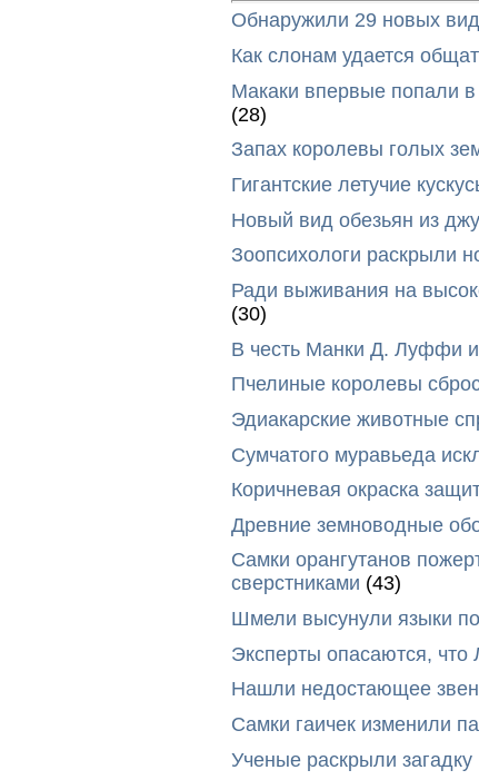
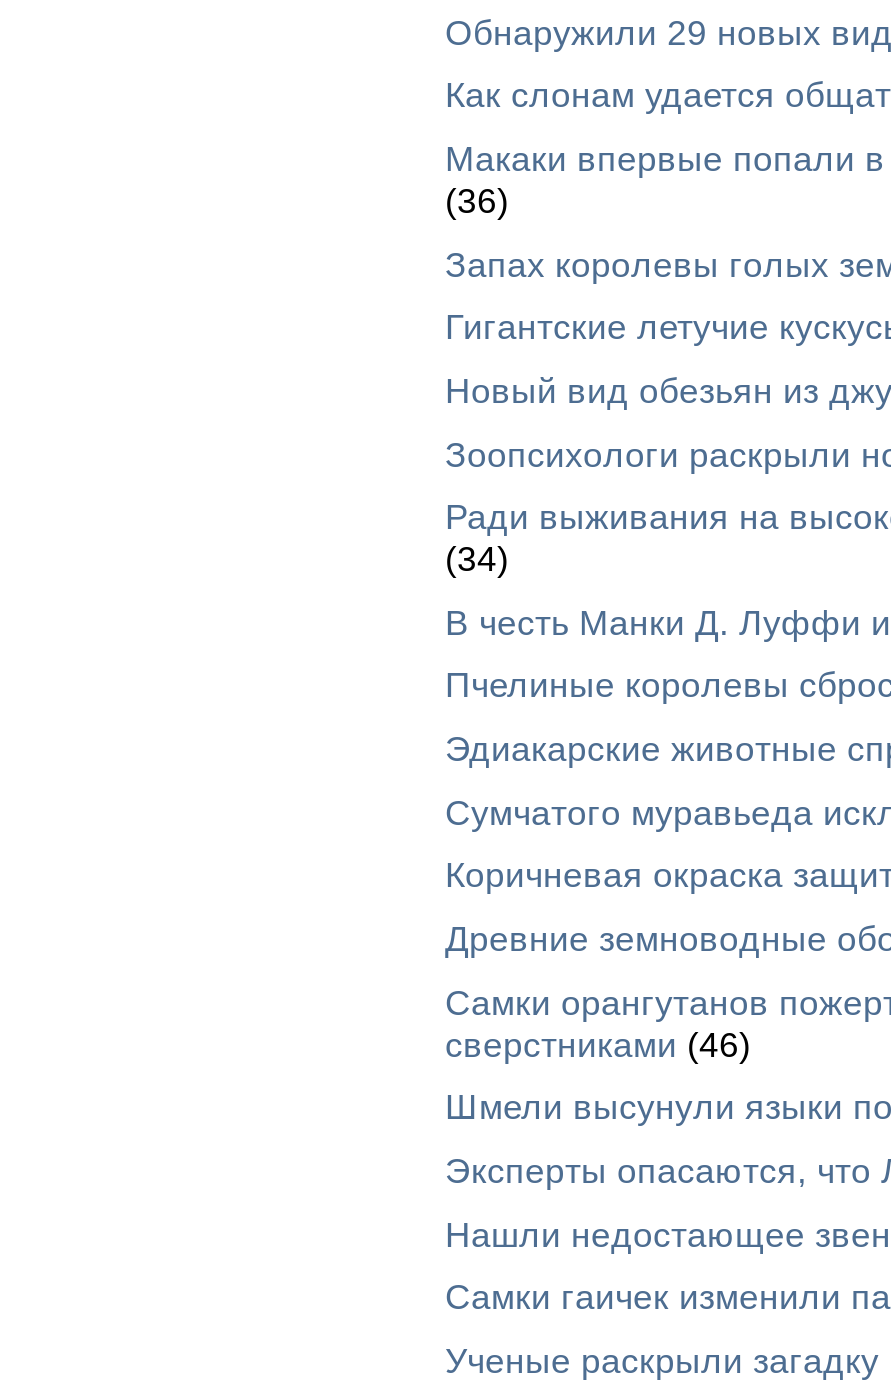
[231,103,267,125] (28) -> [445,181,509,221] (36)
[231,303,267,325] (30) -> [445,540,509,580] (34)
[231,572,401,595] сверстниками (43) -> [445,1025,751,1065] сверстниками (46)

